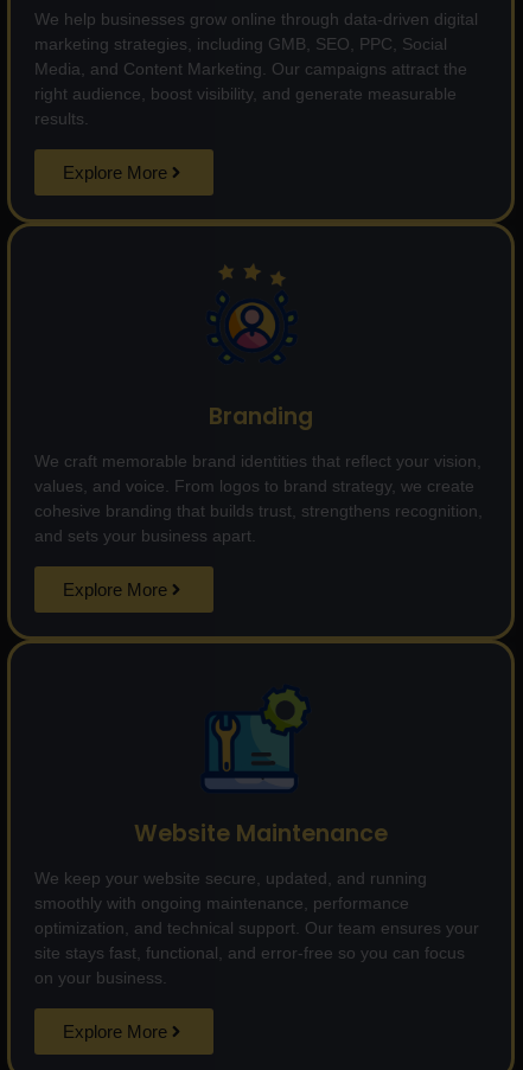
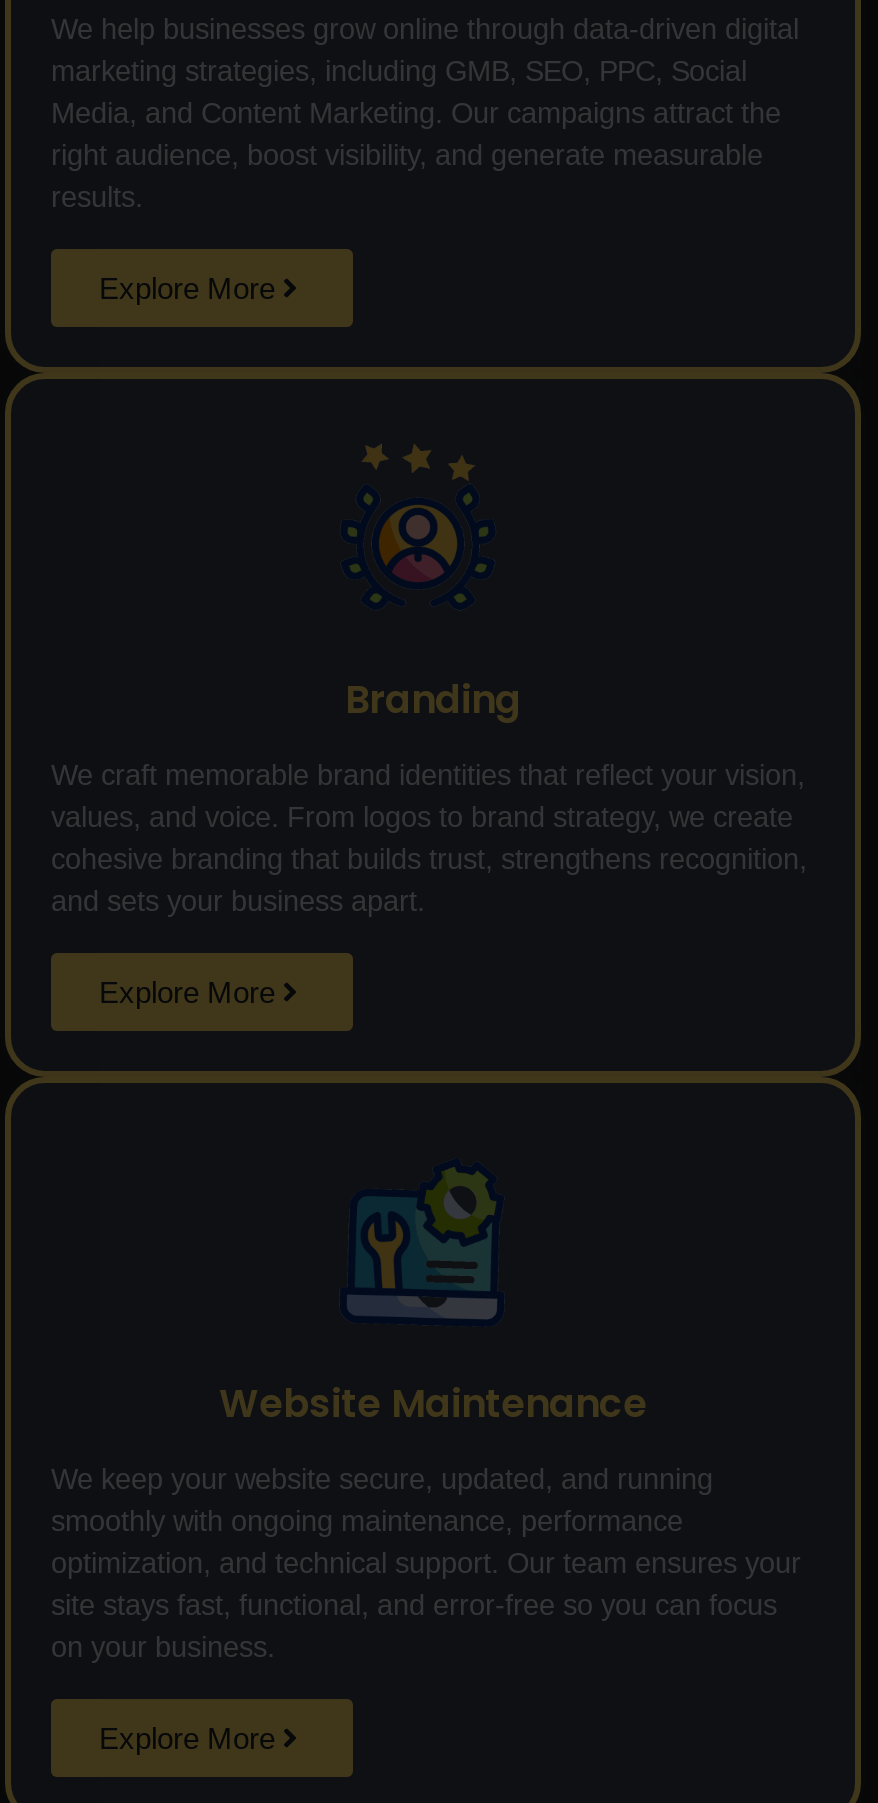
[202,686,310,792] [image] -> [335,1163,507,1331] [image]

